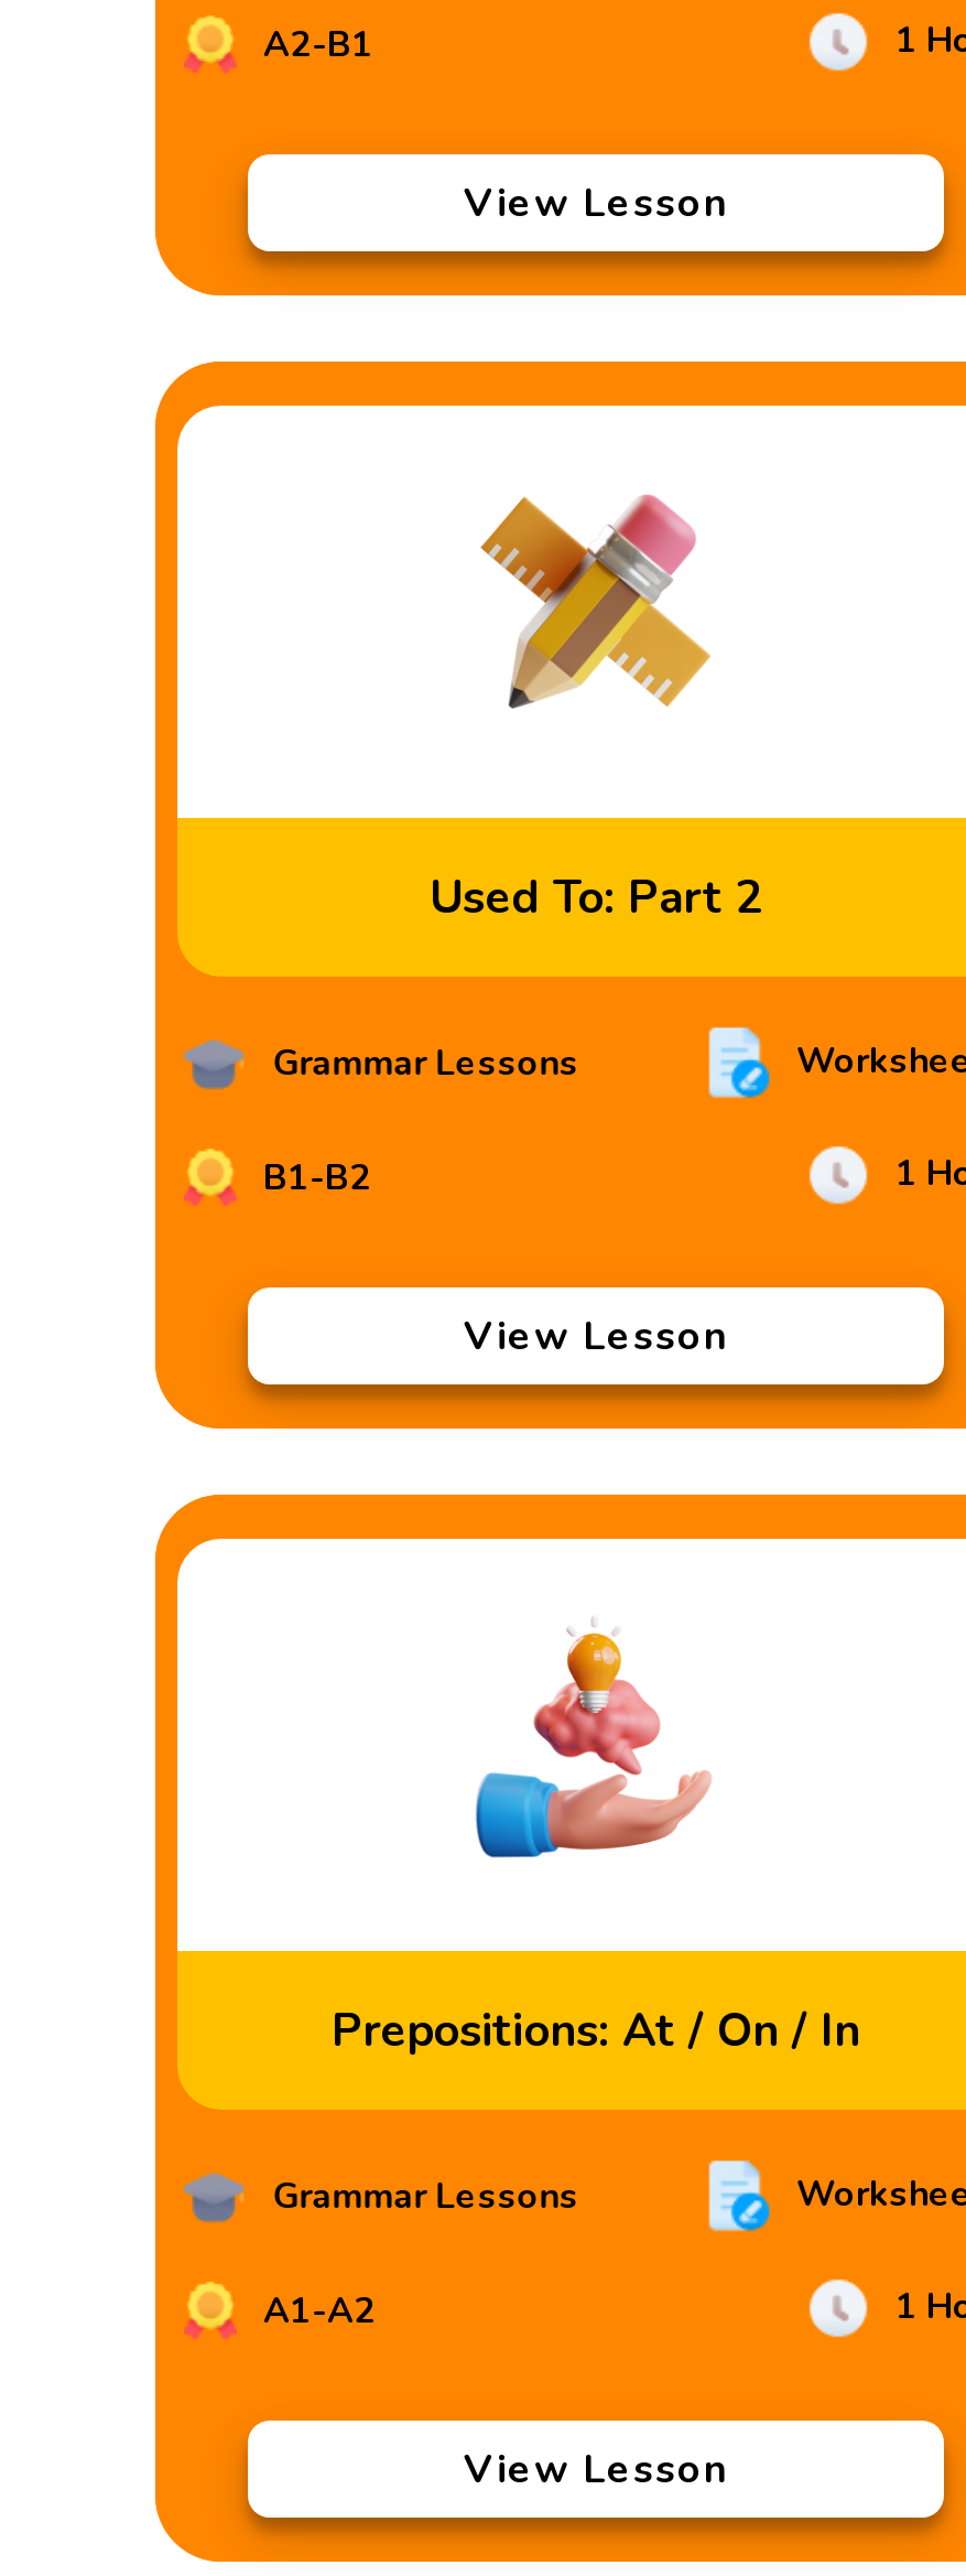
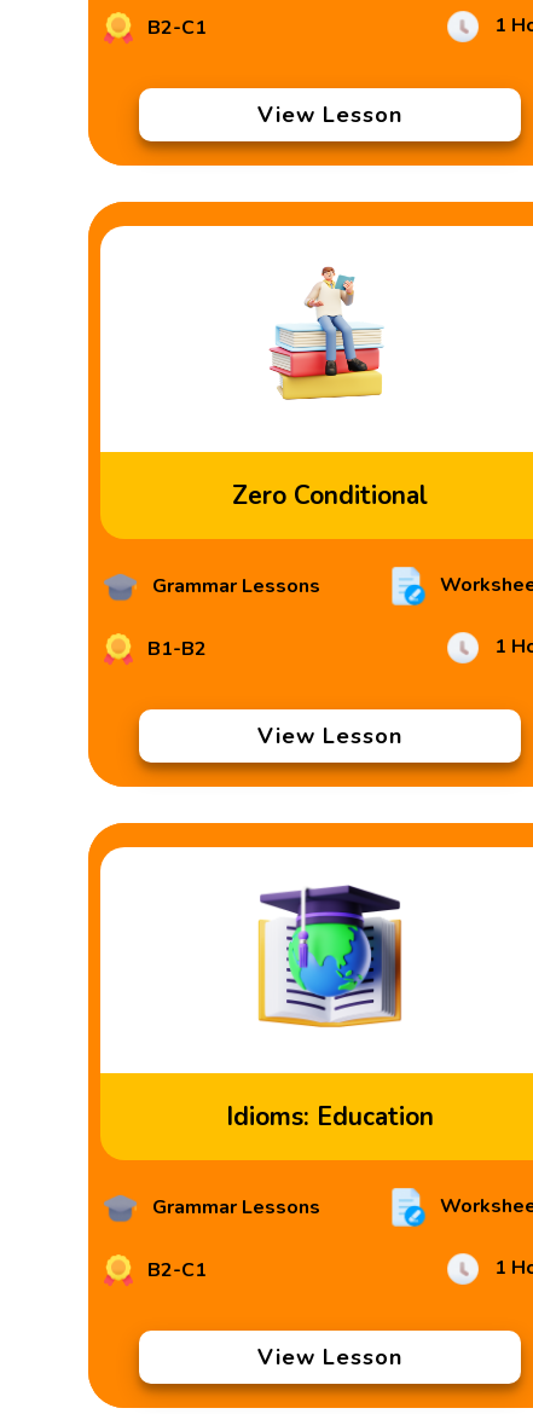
[254,21,373,69] A2-B1 -> [143,15,207,42] B2-C1
[479,481,710,723] [image] -> [268,266,392,401] [image]
[430,866,762,928] Used To: Part 2 -> [232,479,428,512] Zero Conditional
[466,1609,726,1867] [image] -> [257,885,402,1028] [image]
[332,2000,860,2061] Prepositions: At / On / In -> [226,1100,434,1134] Idioms: Education
[254,2287,376,2335] A1-A2 -> [143,1257,207,1284] B2-C1

